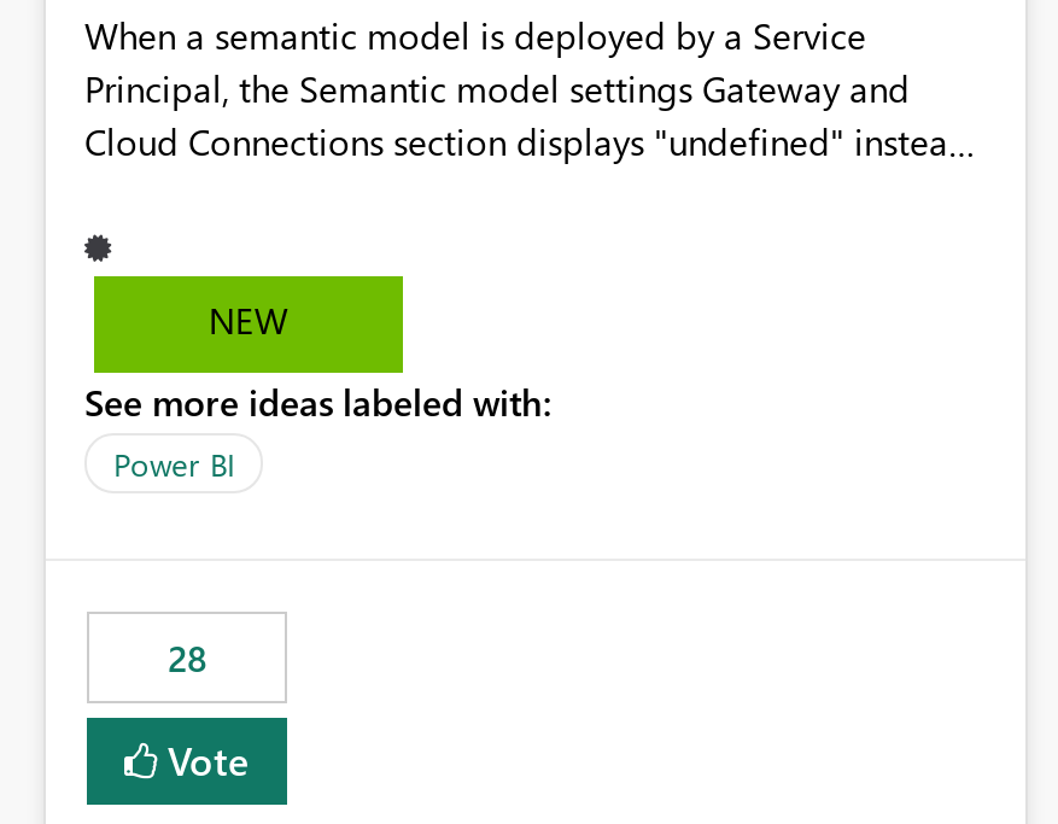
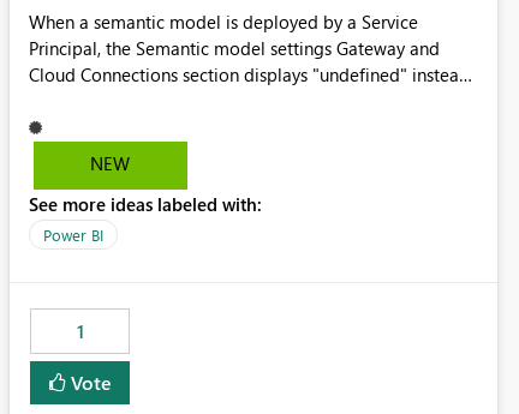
[168,634,206,683] 28 -> [76,320,83,344] 1

